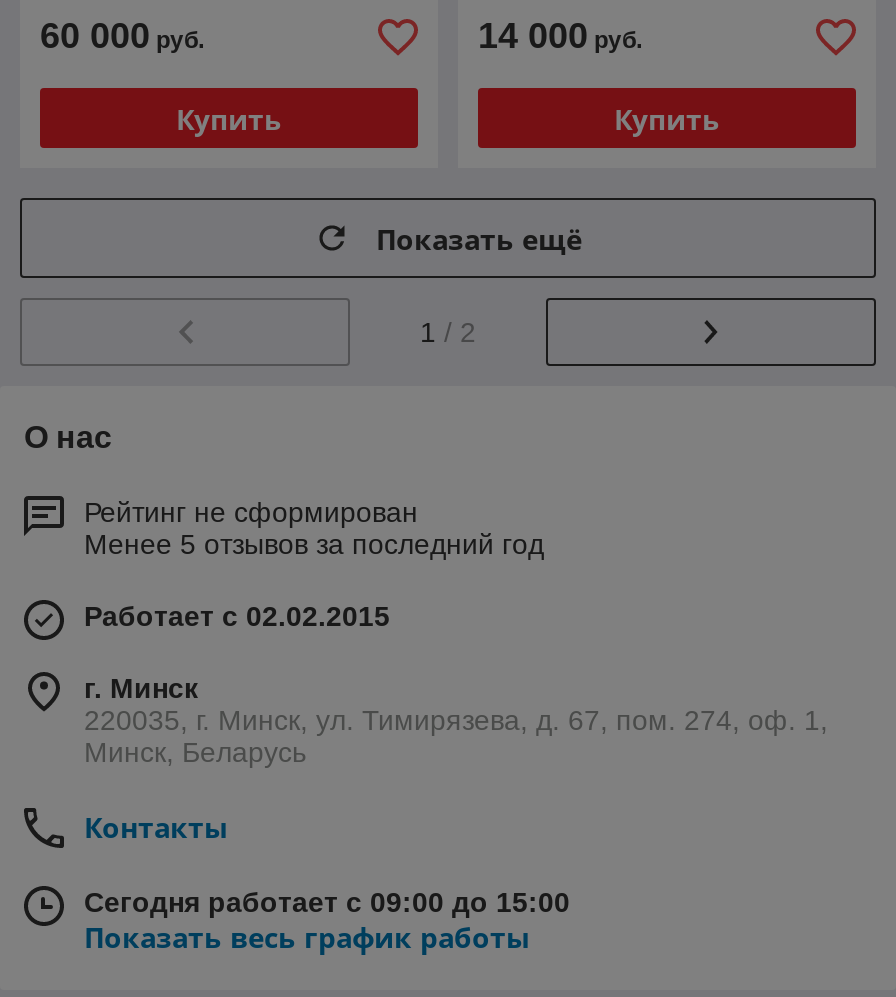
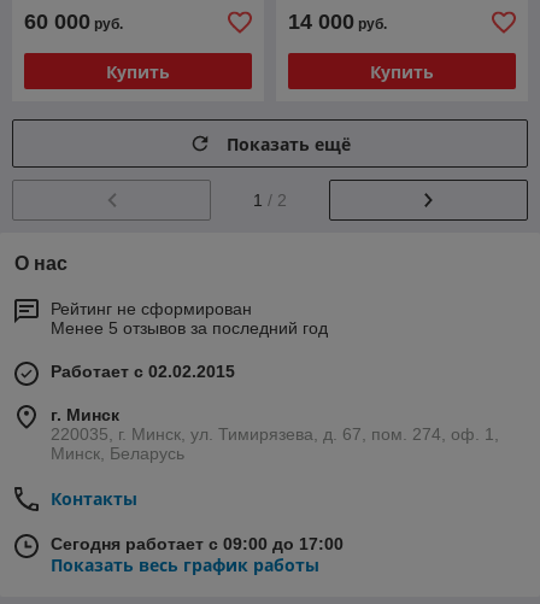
[84,886,570,918] Сегодня работает с 09:00 до 15:00 -> [51,534,344,553] Сегодня работает с 09:00 до 17:00

